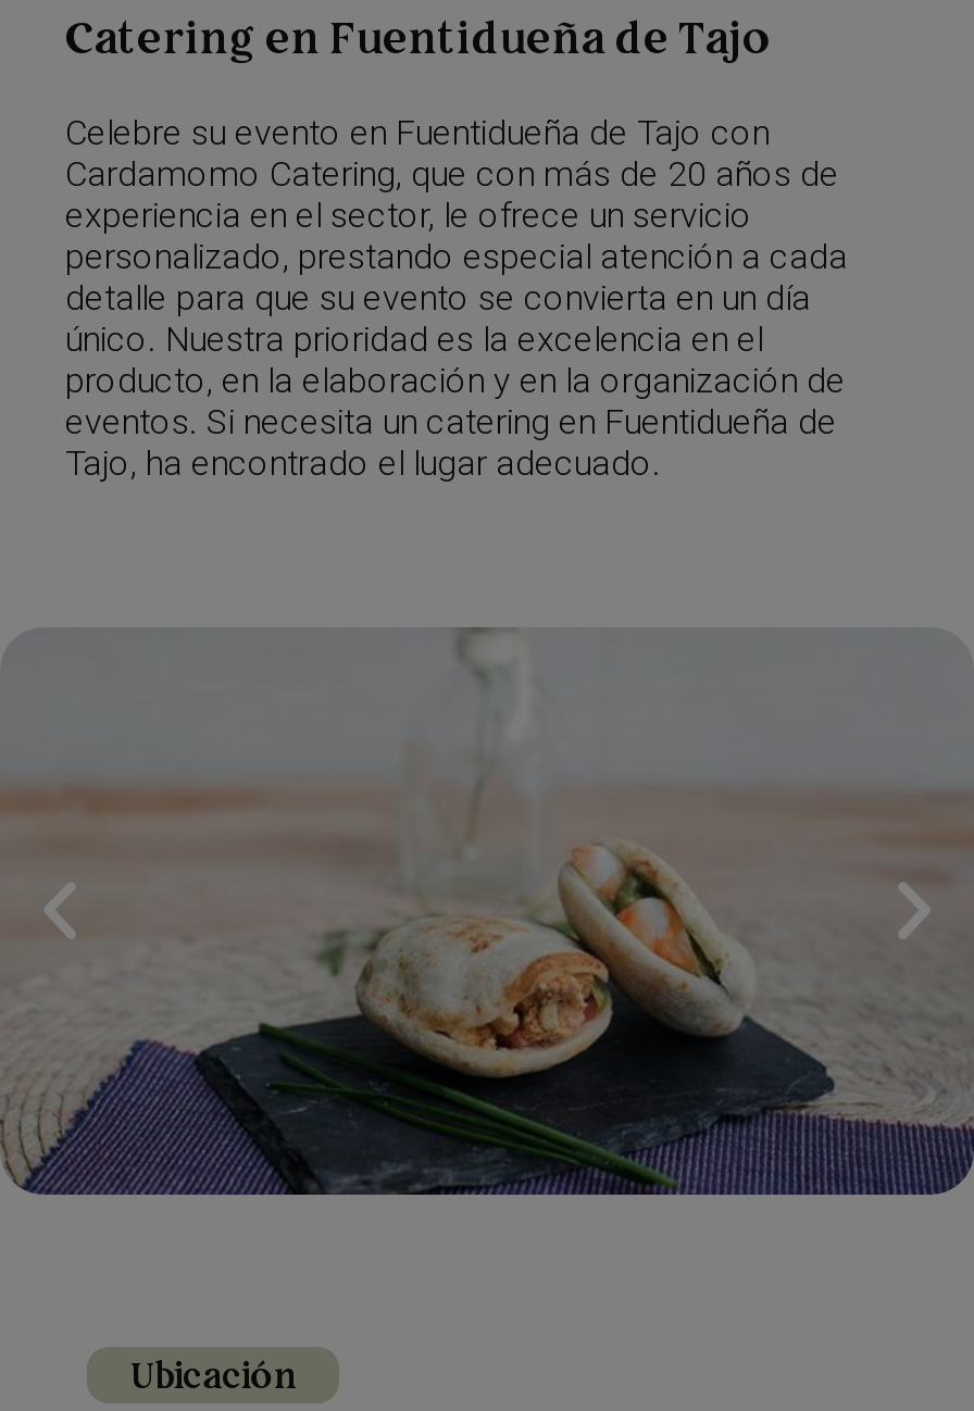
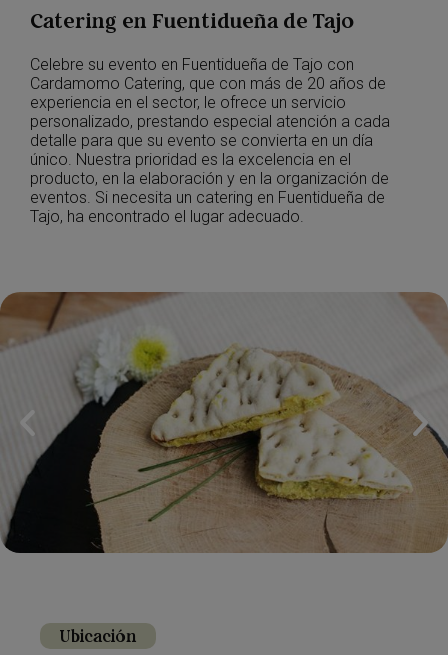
[7,627,967,1197] [image] -> [3,291,445,554] [image]

